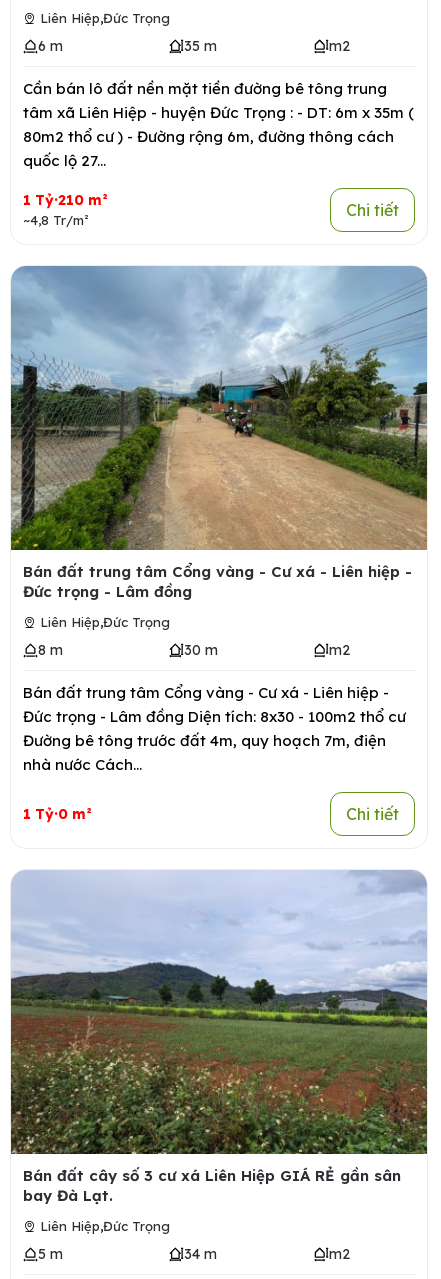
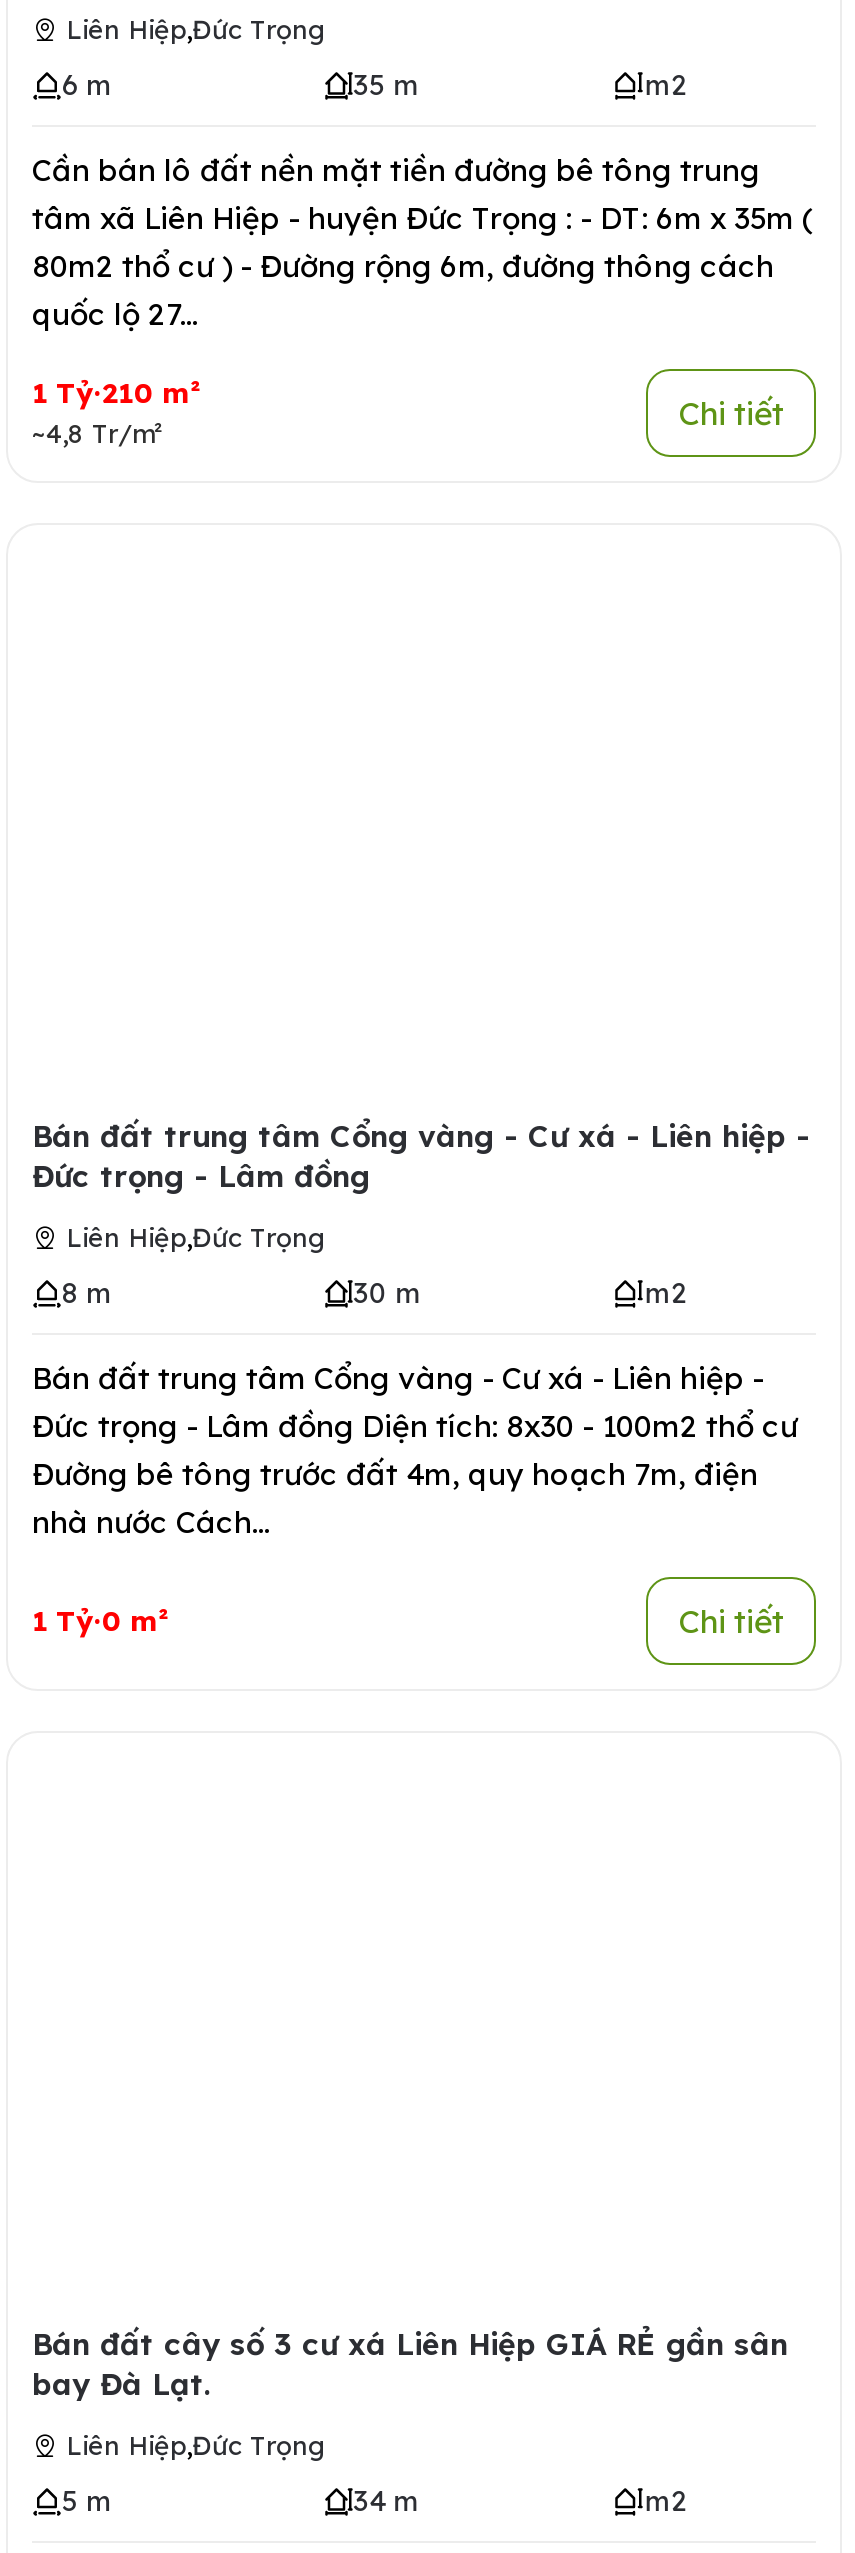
[10,265,428,551] [image] -> none
[10,870,428,1155] [image] -> none

